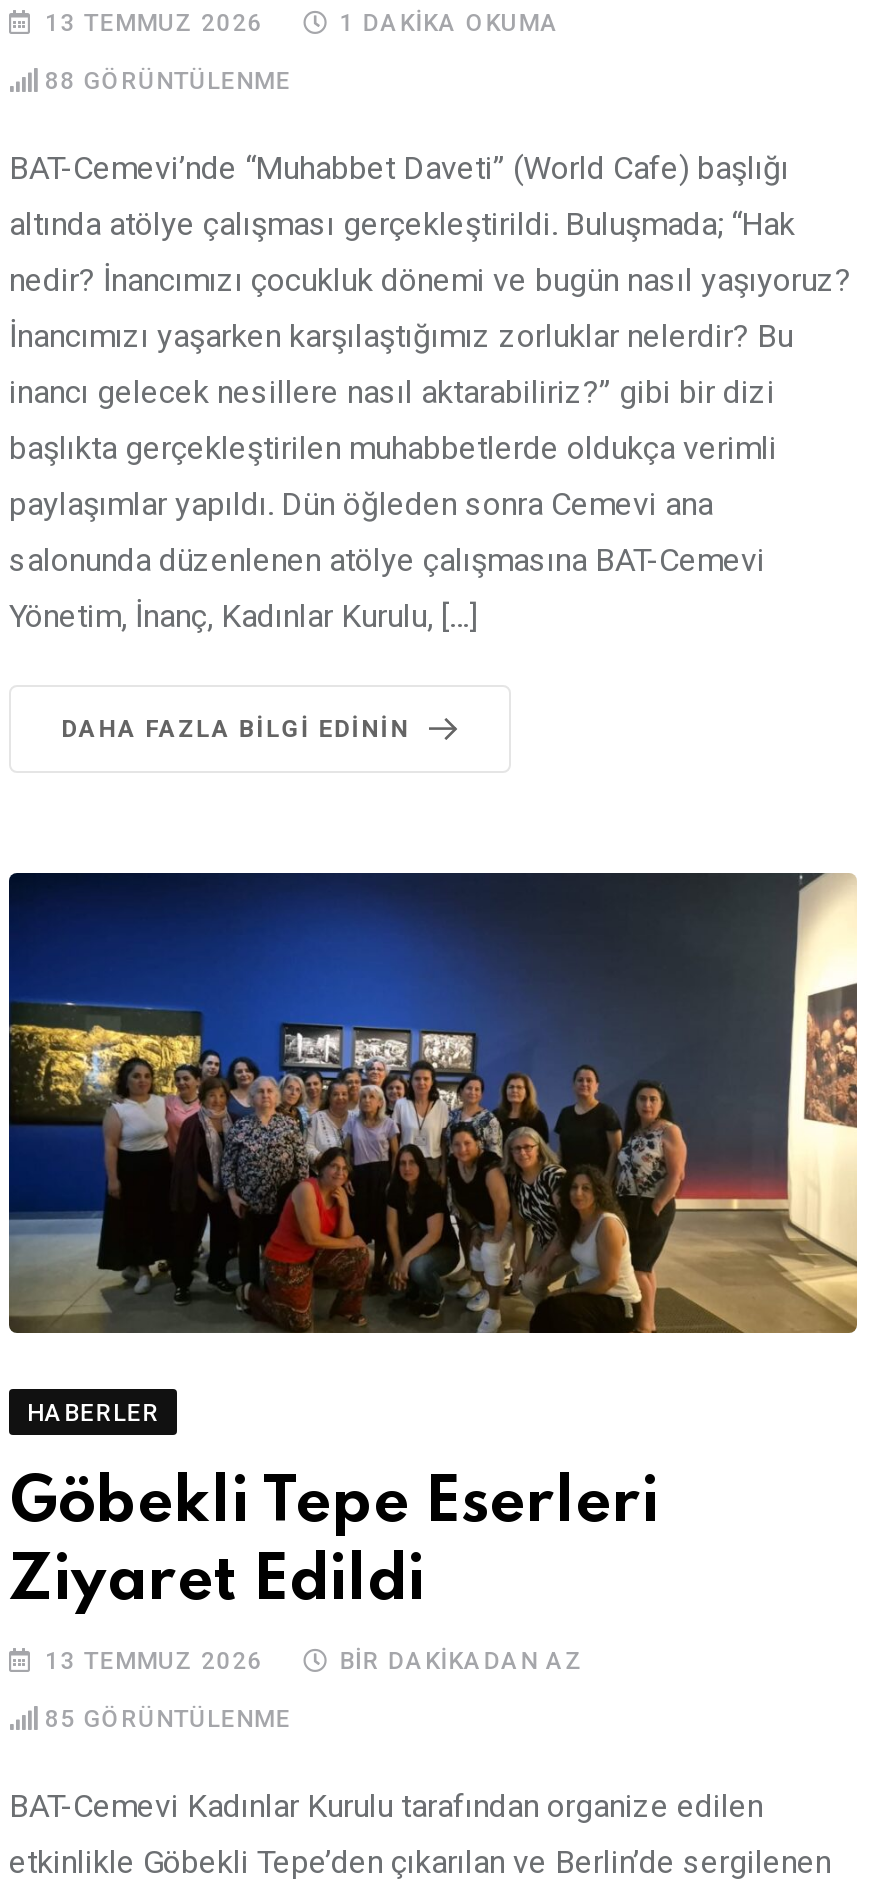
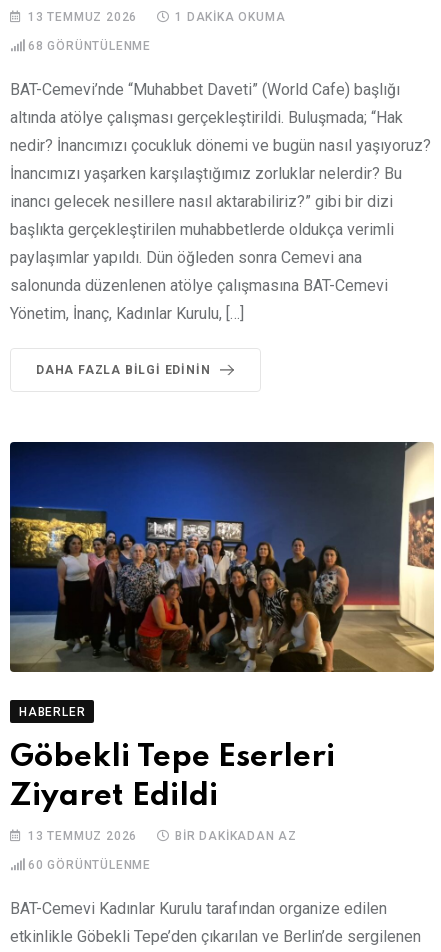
[45,68,291,96] 88 GÖRÜNTÜLENME -> [28,39,151,53] 68 GÖRÜNTÜLENME
[45,1705,291,1733] 85 GÖRÜNTÜLENME -> [28,858,151,872] 60 GÖRÜNTÜLENME

